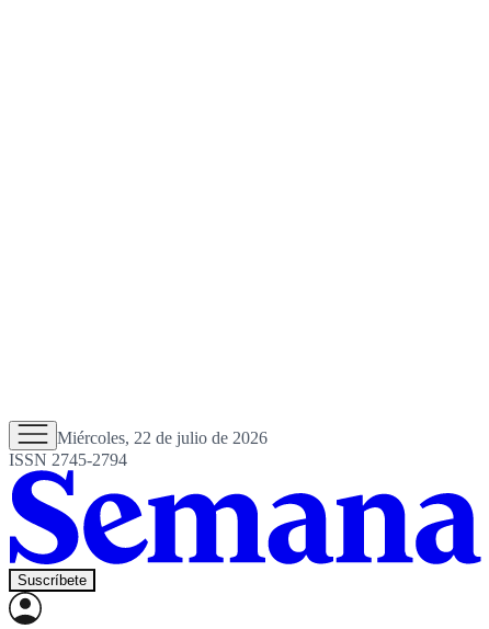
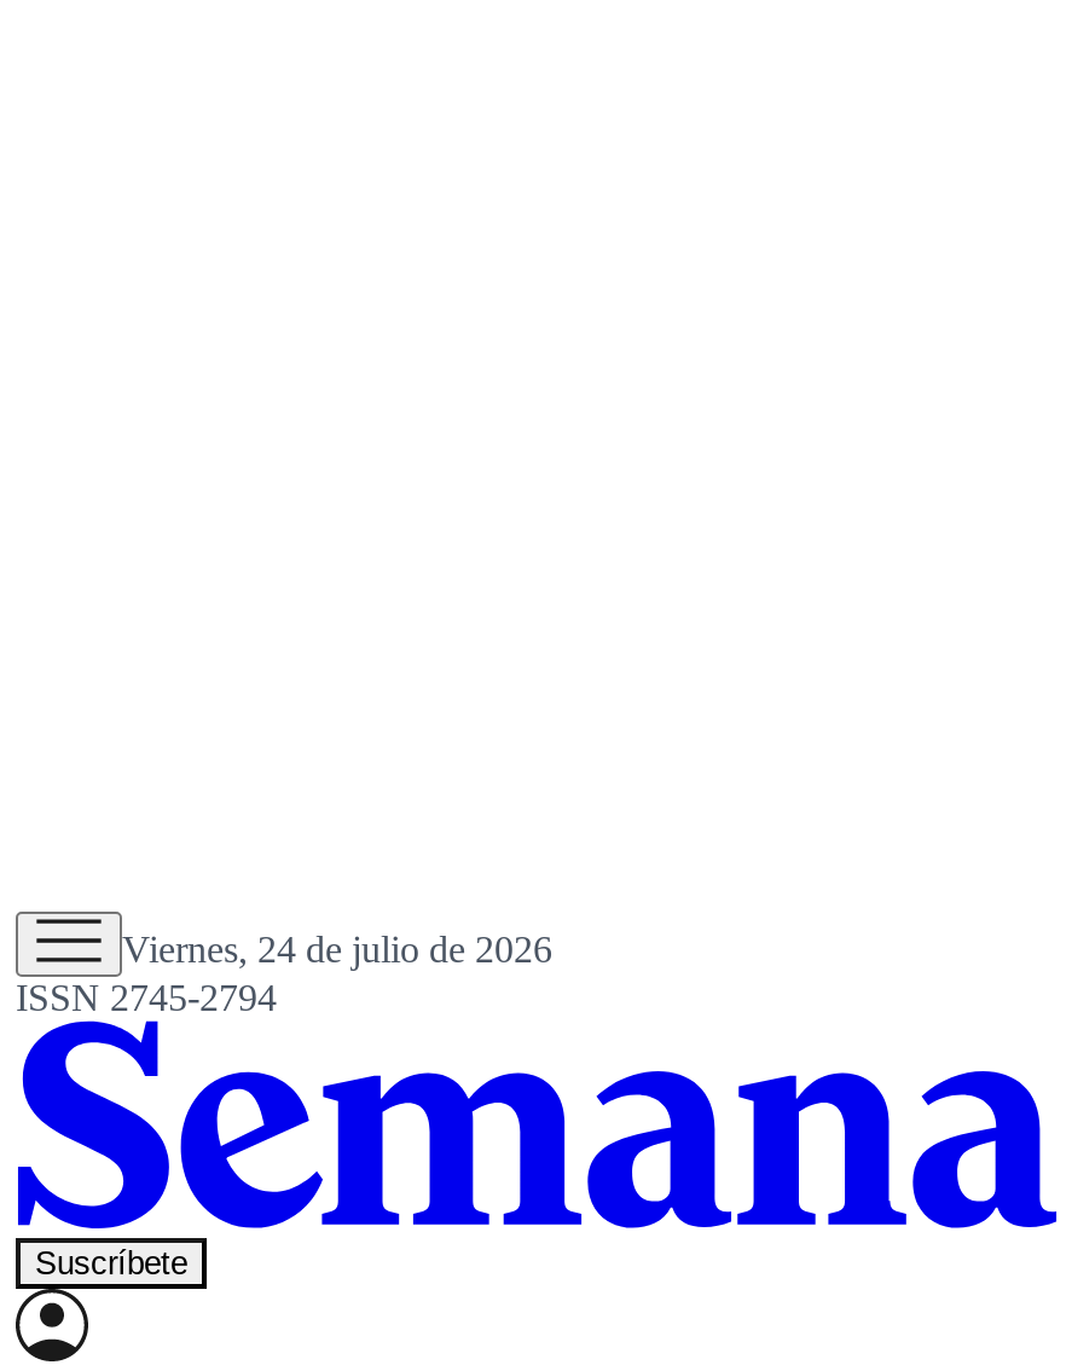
[57,428,268,447] Miércoles, 22 de julio de 2026 -> [122,929,552,970] Viernes, 24 de julio de 2026

